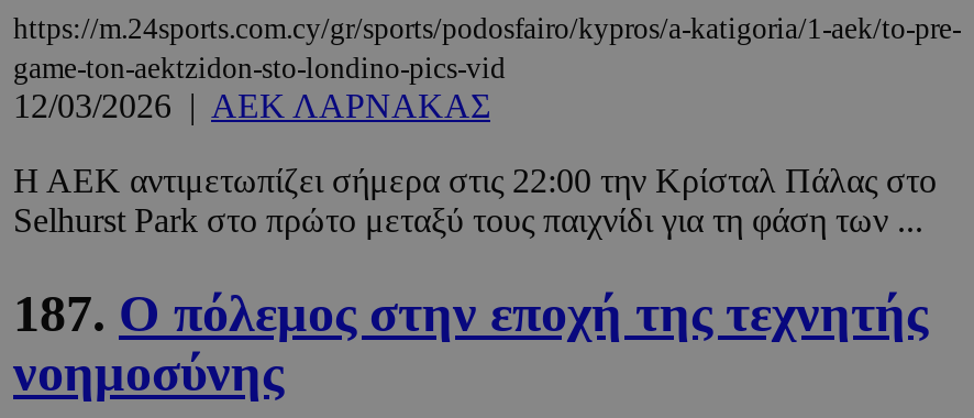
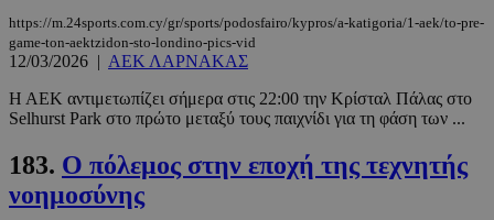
[13,284,928,342] 187. Ο πόλεμος στην εποχή της τεχνητής -> [9,150,468,179] 183. Ο πόλεμος στην εποχή της τεχνητής

